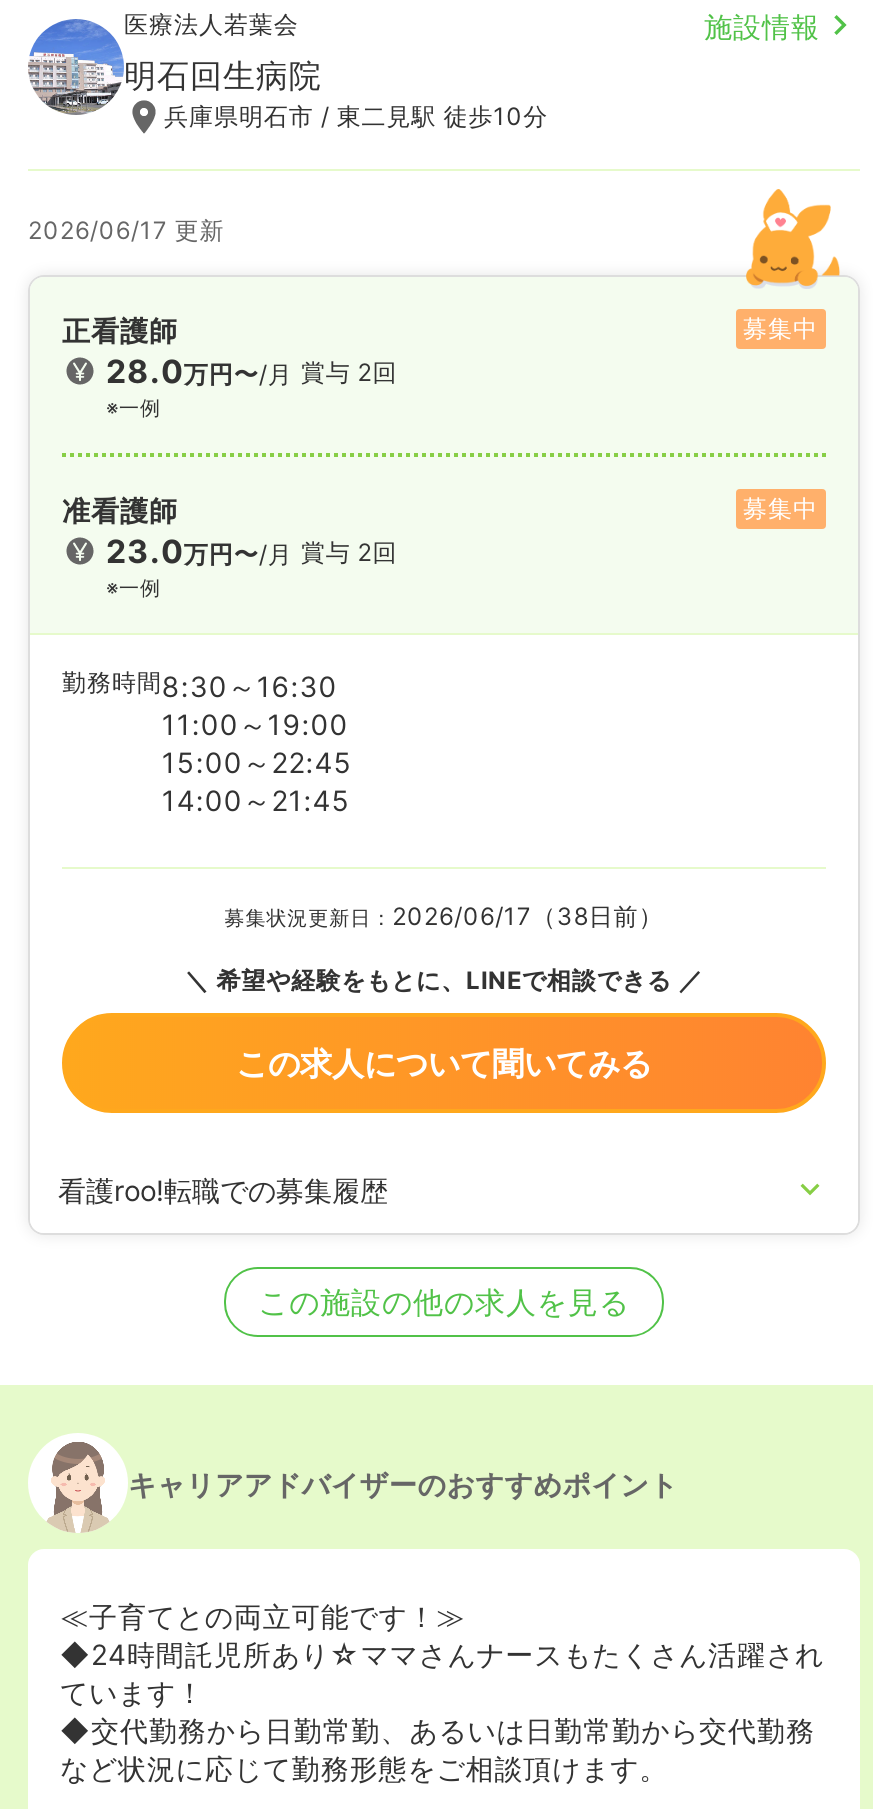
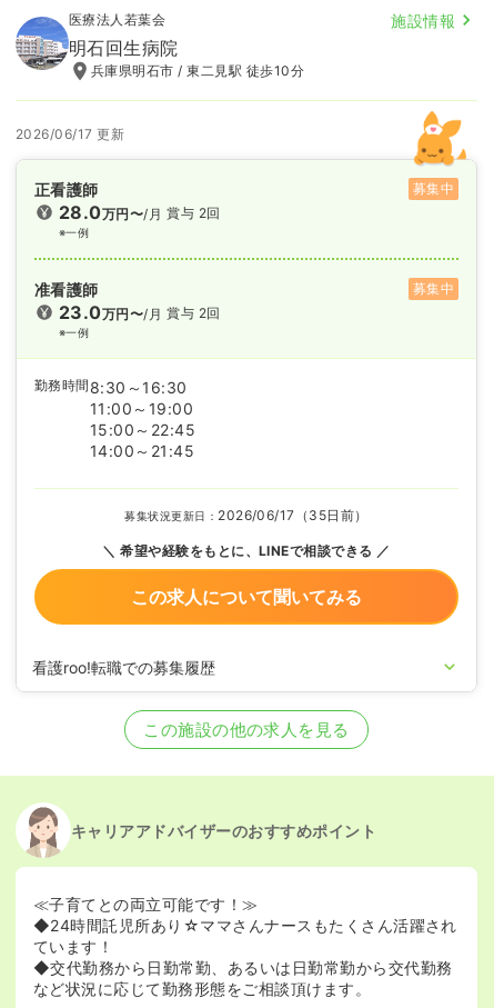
[224,901,664,931] 募集状況更新日：2026/06/17（38日前） -> [125,507,368,523] 募集状況更新日：2026/06/17（35日前）

